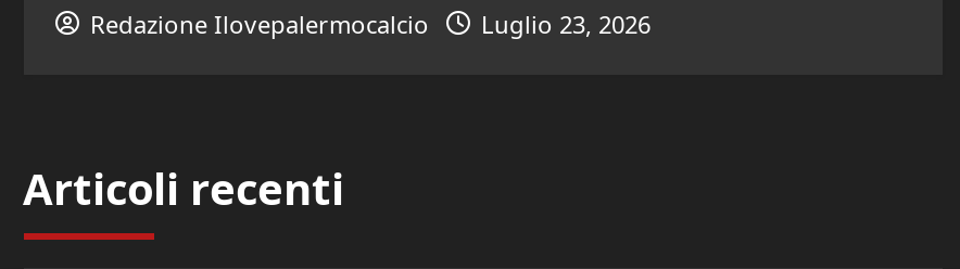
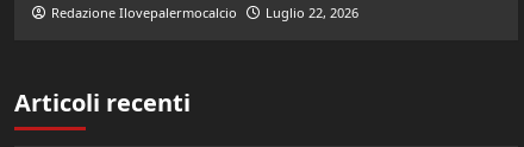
[90,7,650,40] Redazione Ilovepalermocalcio Luglio 23, 2026 -> [51,4,358,22] Redazione Ilovepalermocalcio Luglio 22, 2026

